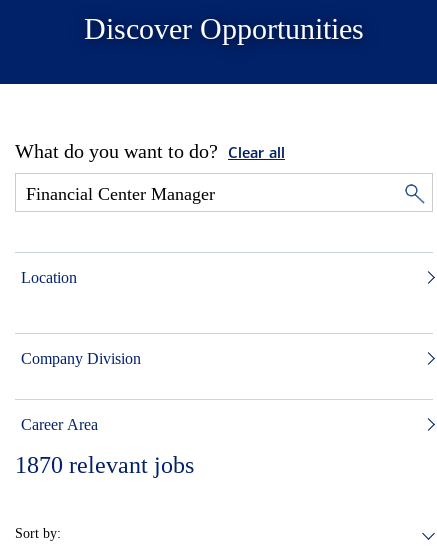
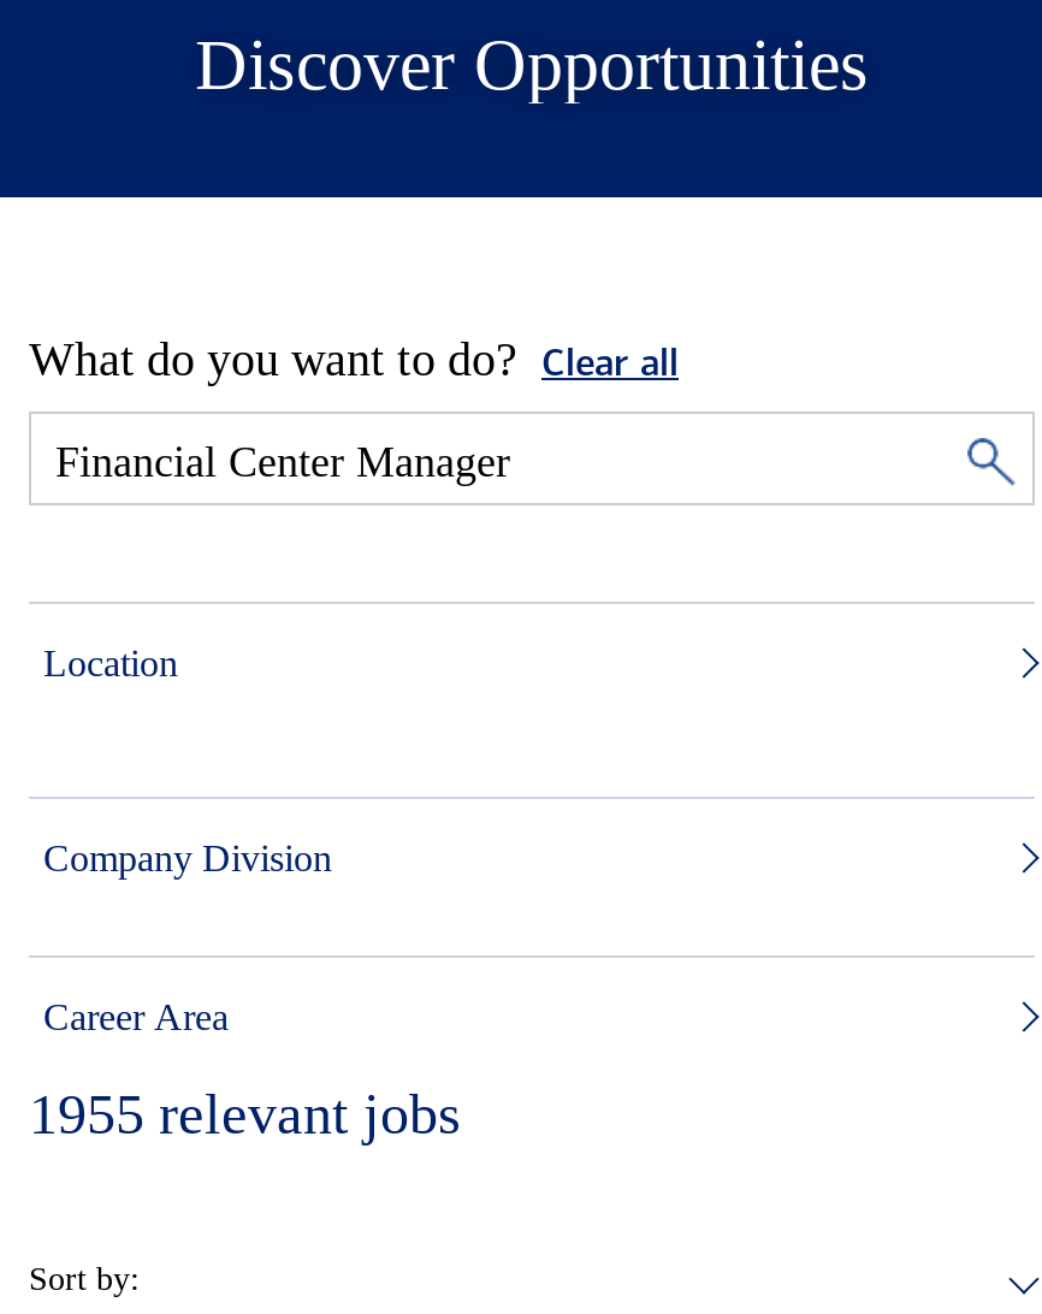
[15,452,194,478] 1870 relevant jobs -> [29,1083,460,1146] 1955 relevant jobs

